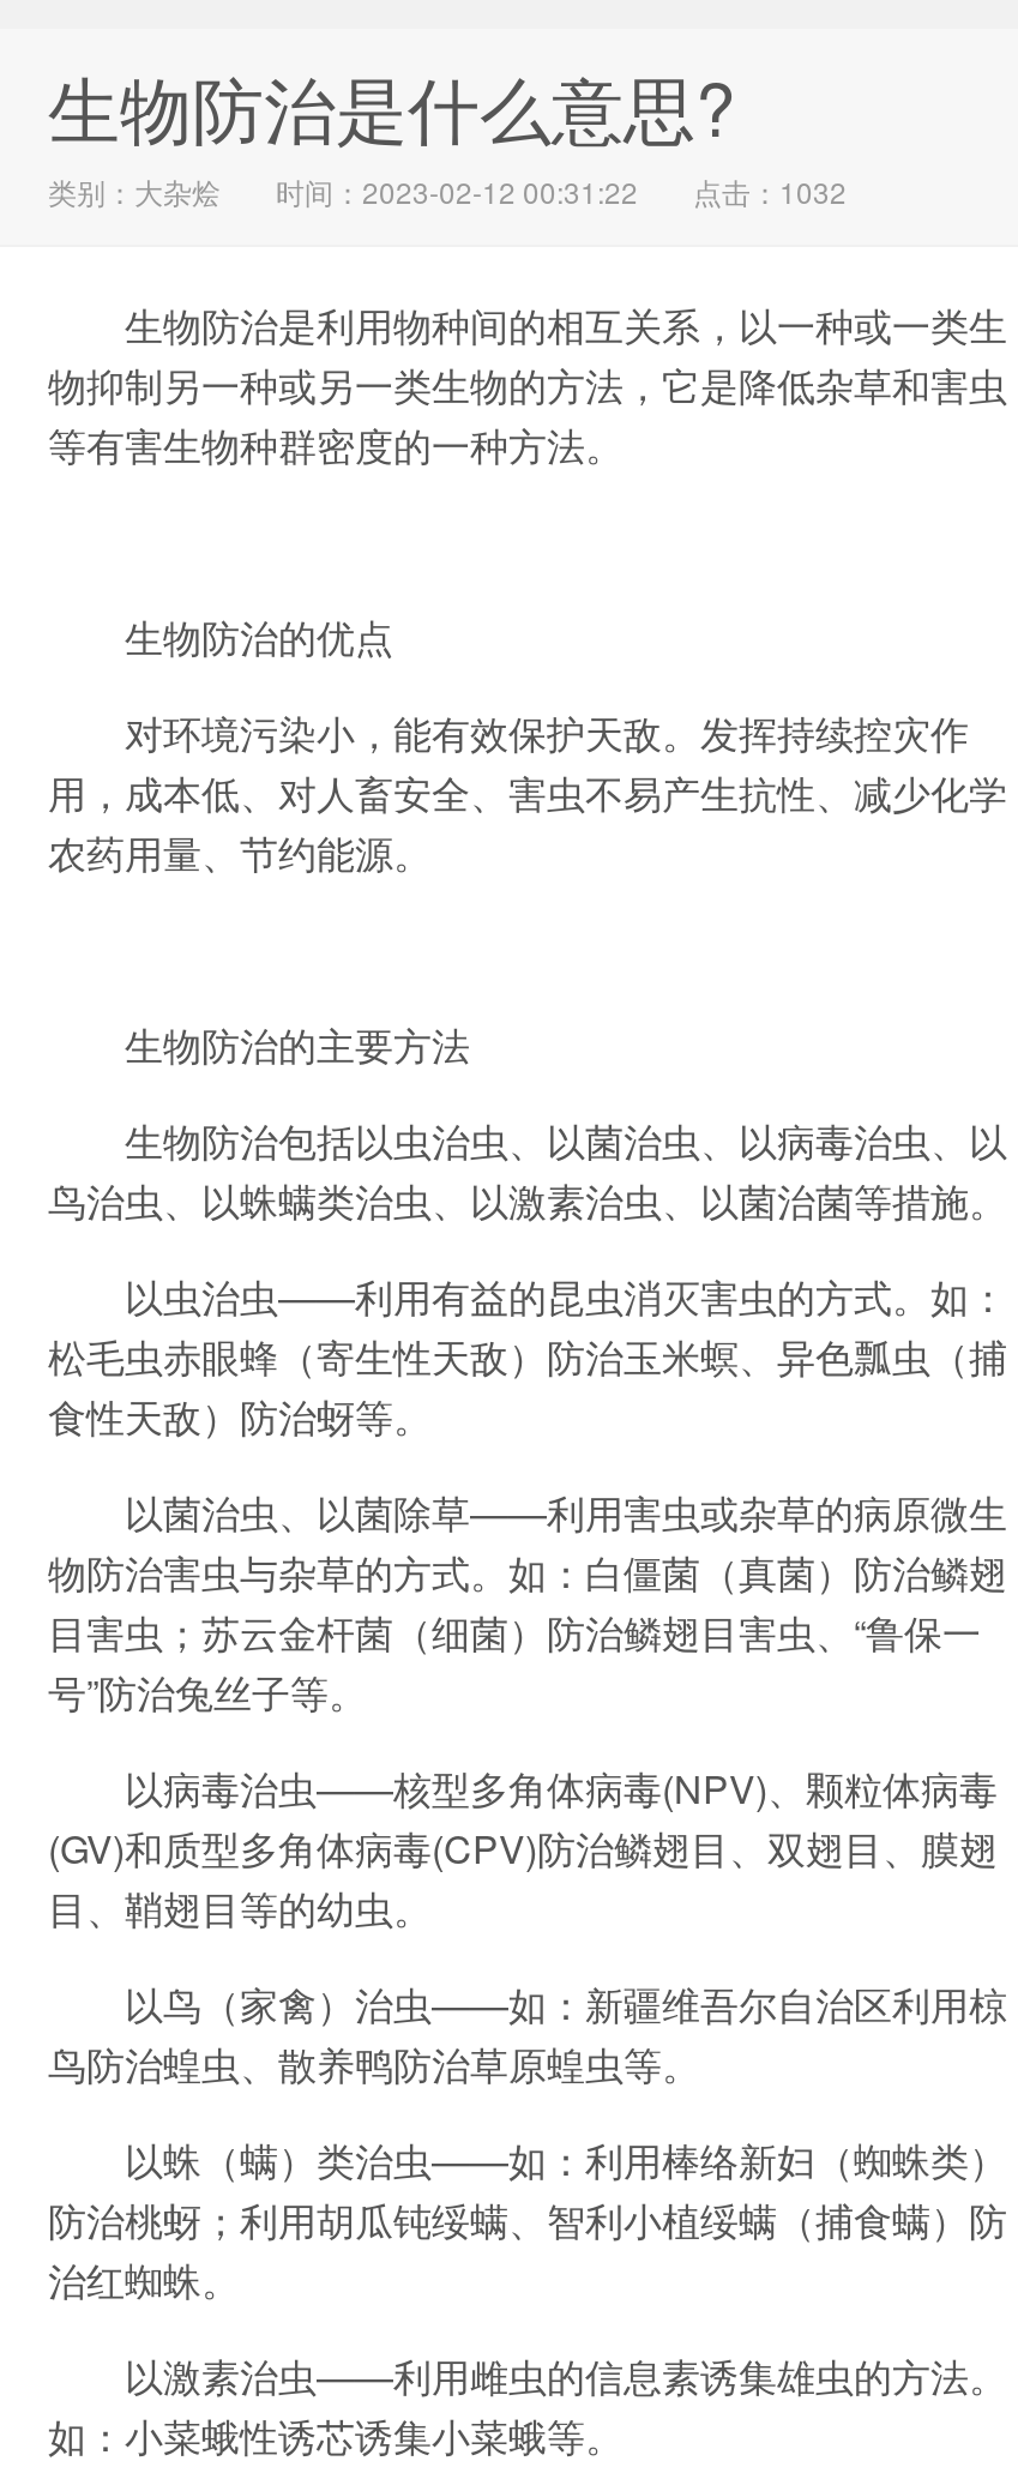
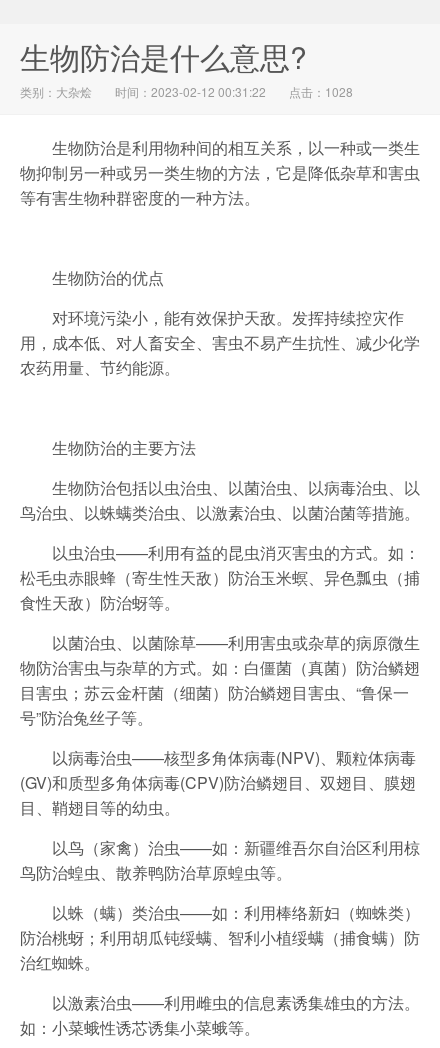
[48,170,847,211] 类别：大杂烩 时间：2023-02-12 00:31:22 点击：1032 -> [20,83,353,100] 类别：大杂烩 时间：2023-02-12 00:31:22 点击：1028

